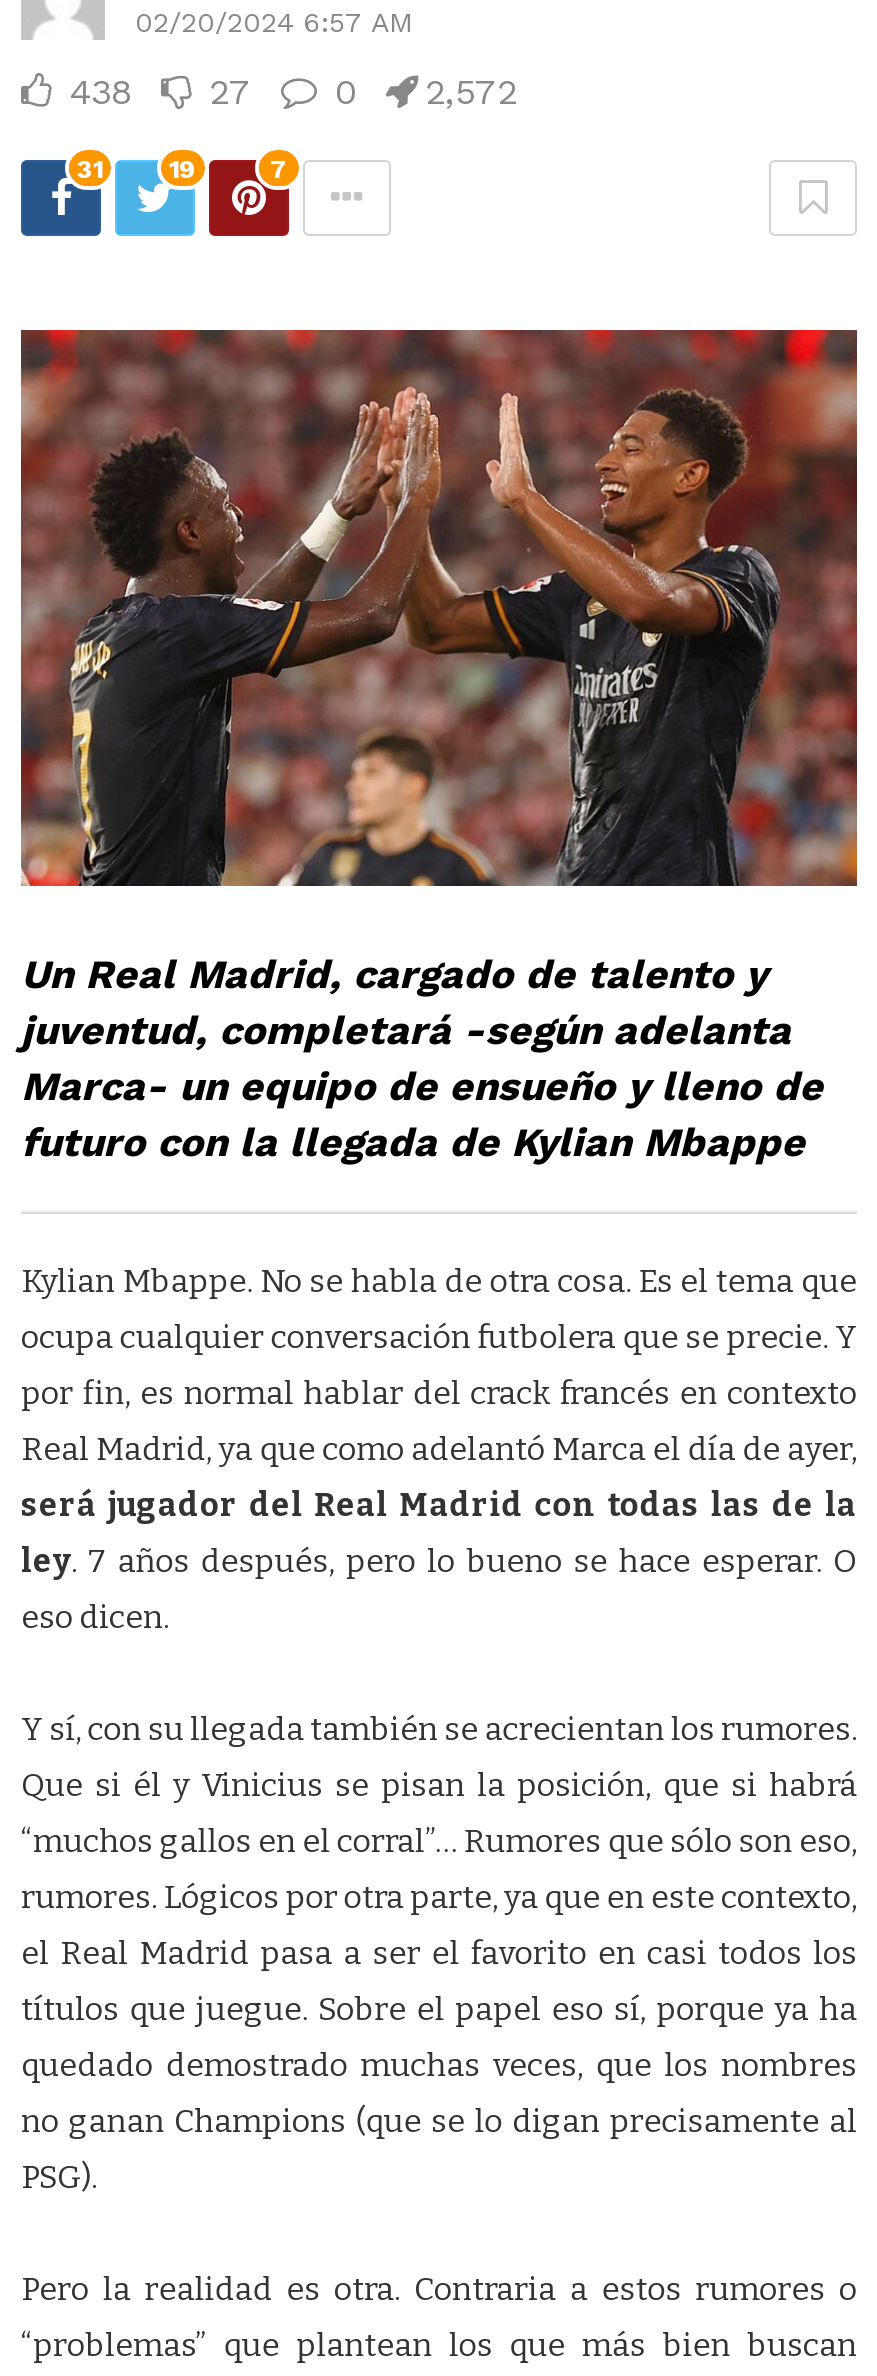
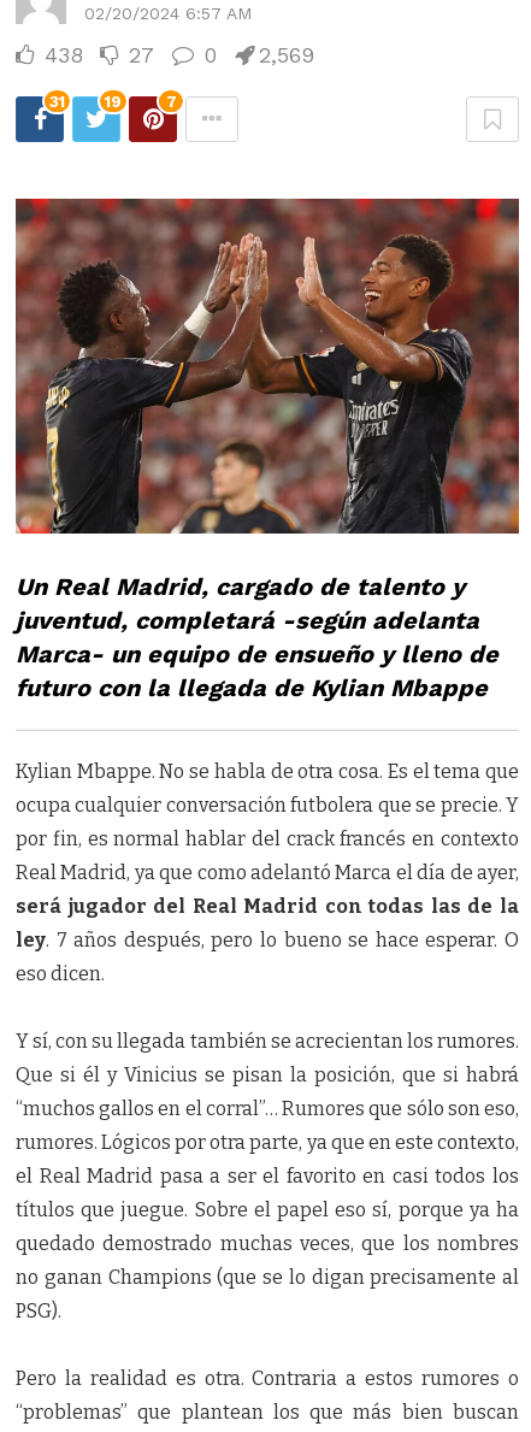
[425,70,517,112] 2,572 -> [259,42,314,67] 2,569

